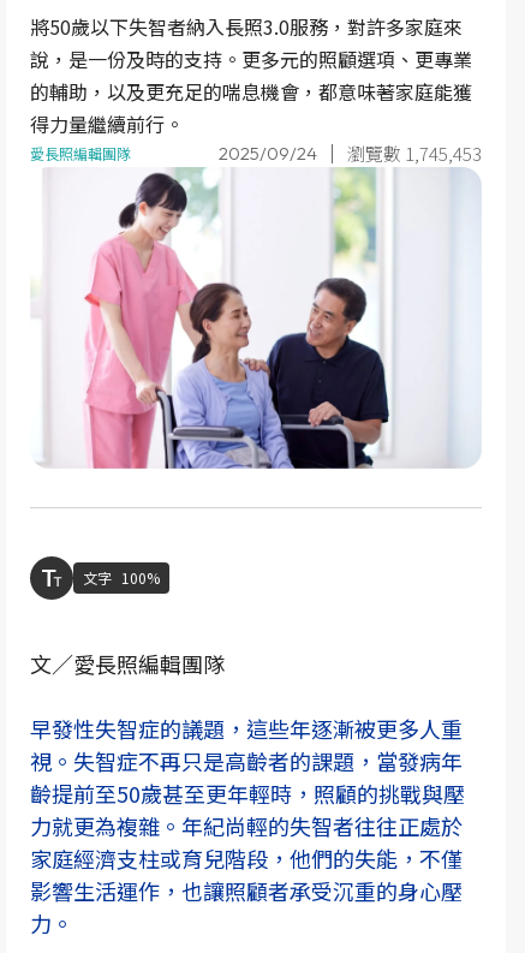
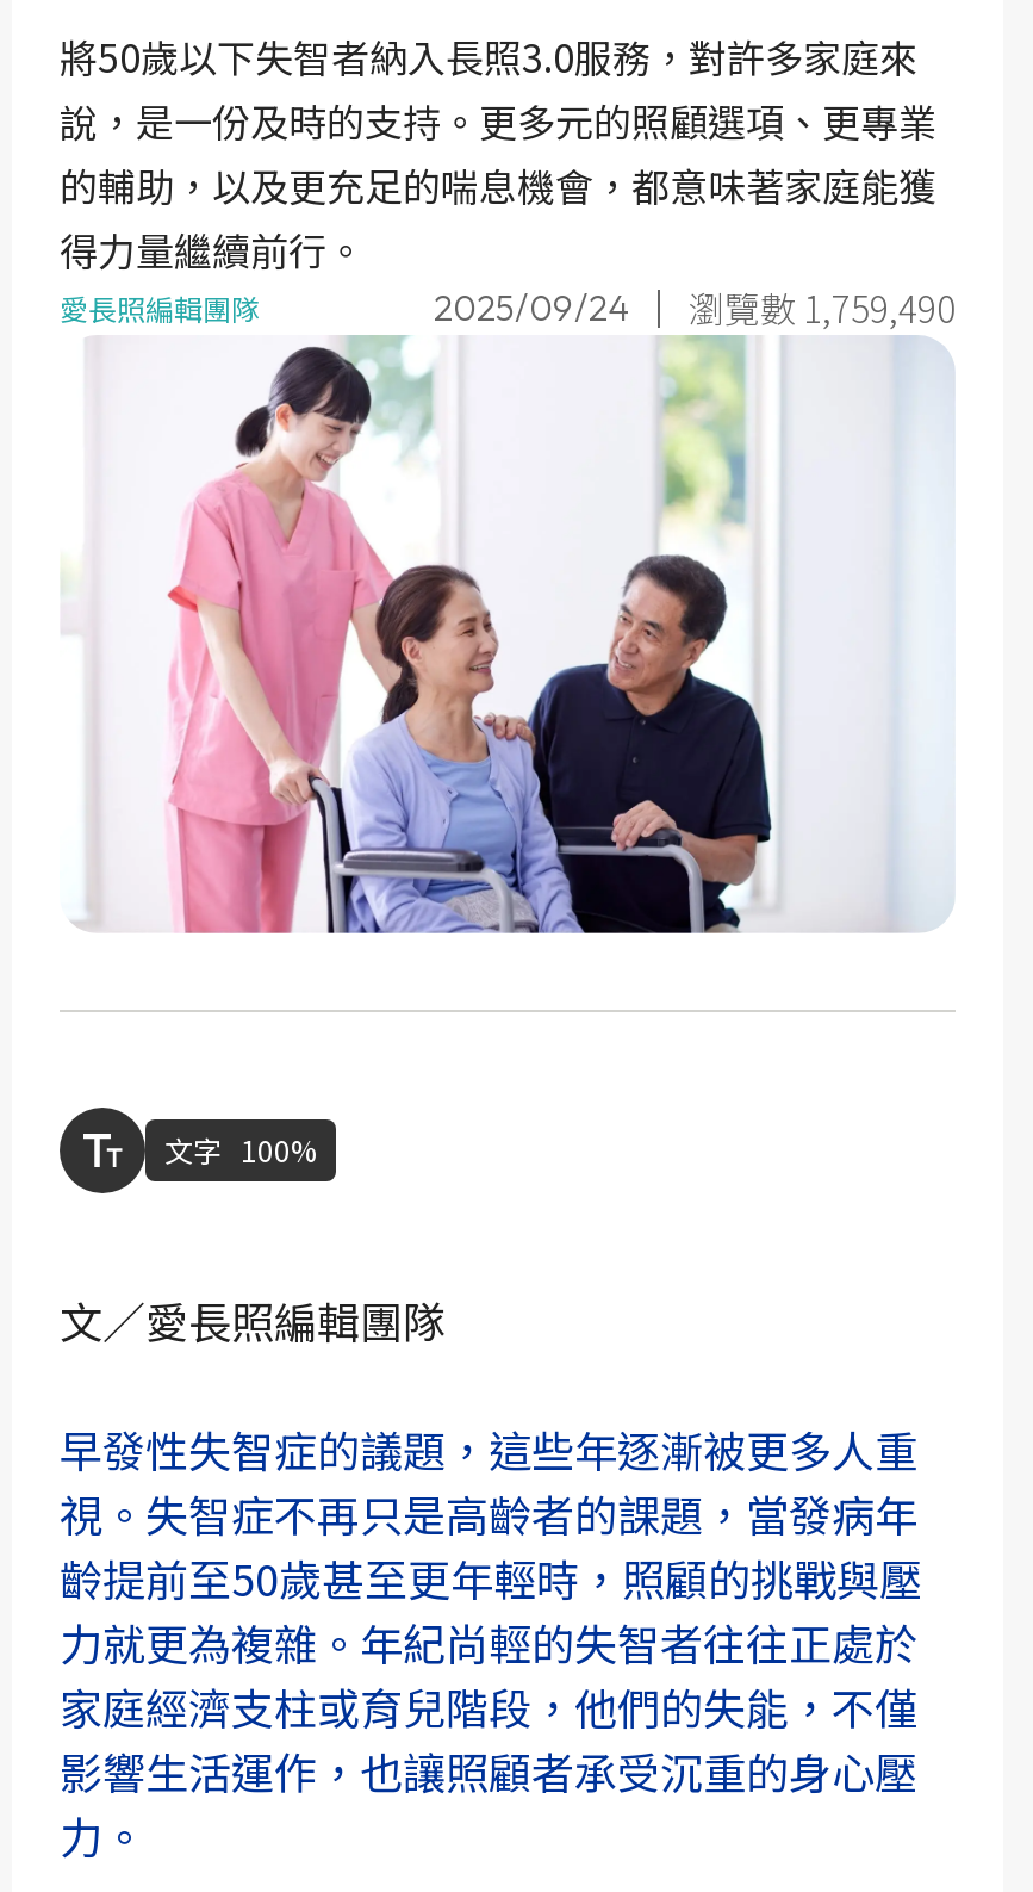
[219,140,482,166] 2025/09/24 瀏覽數 1,745,453 -> [434,282,956,332] 2025/09/24 瀏覽數 1,759,490

